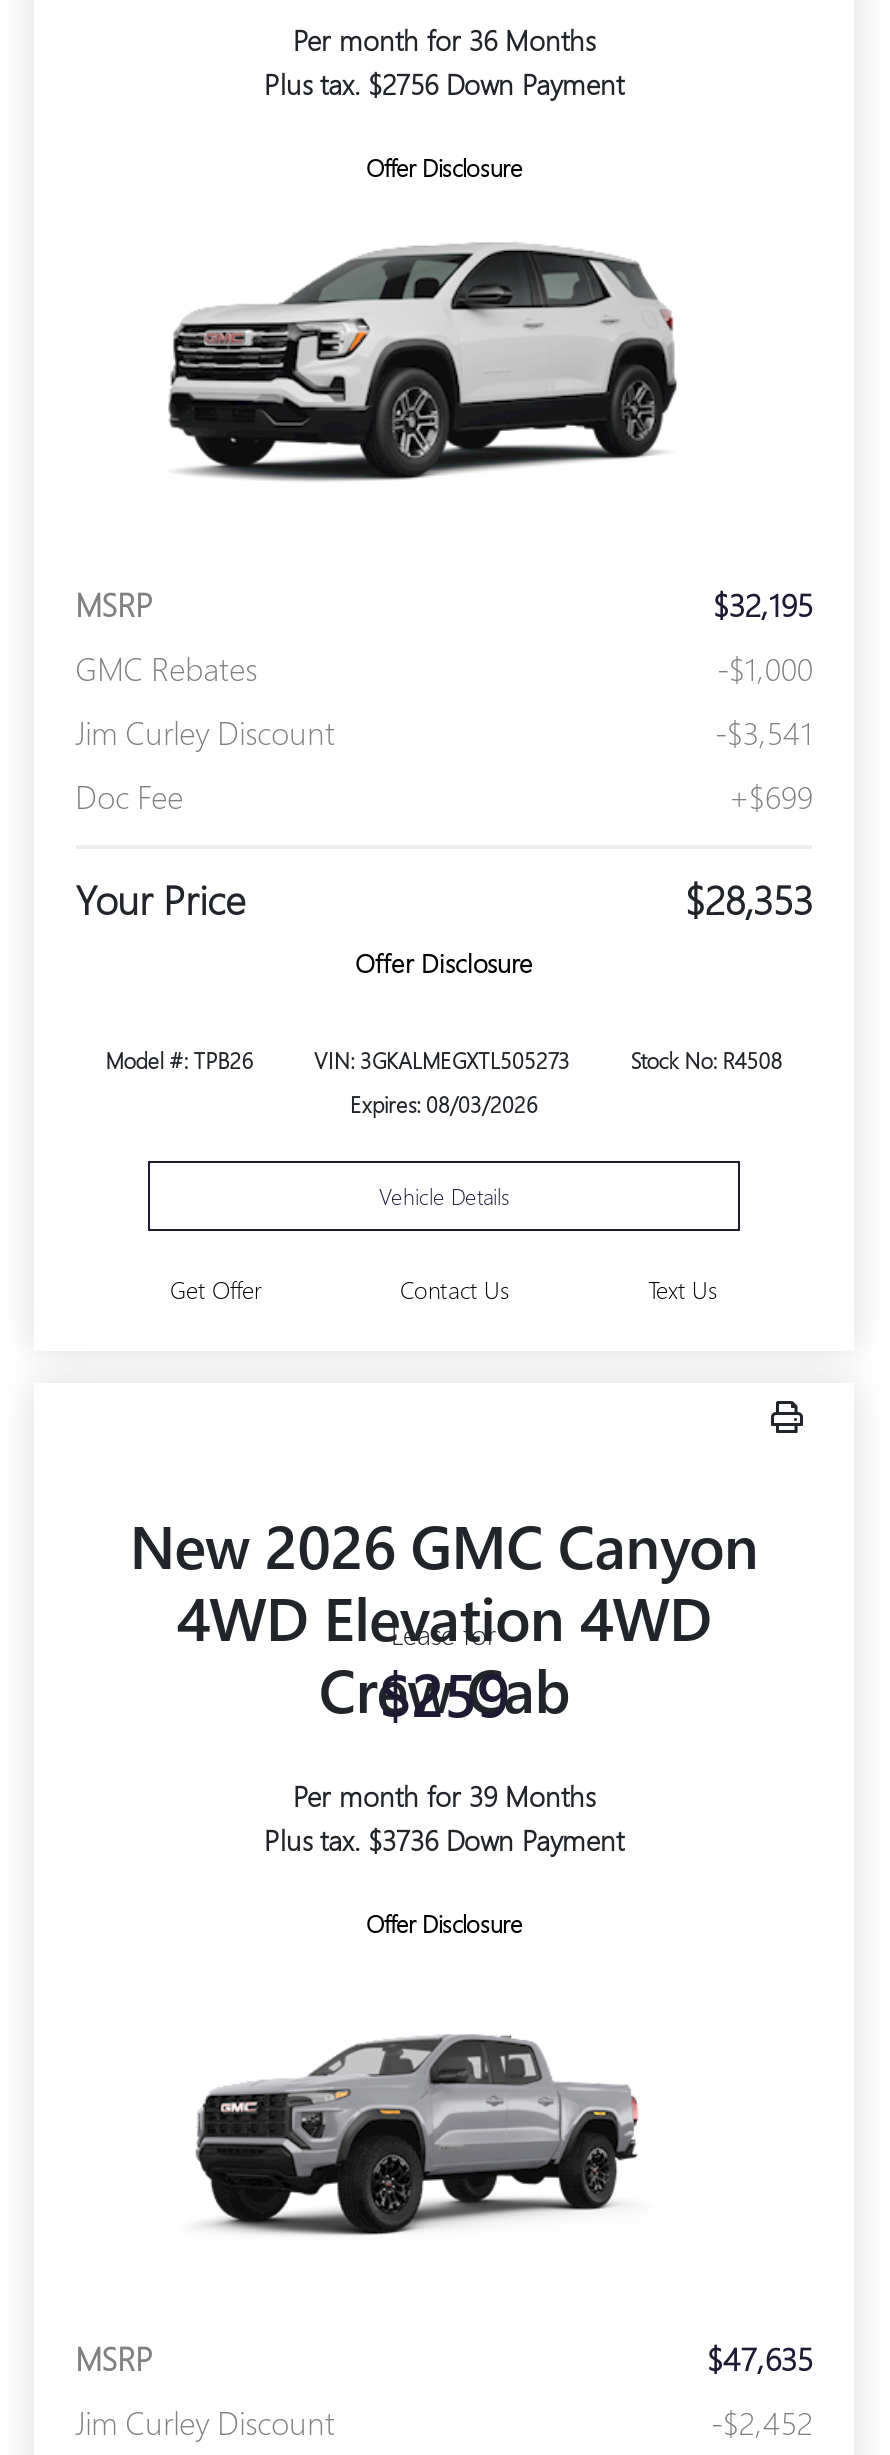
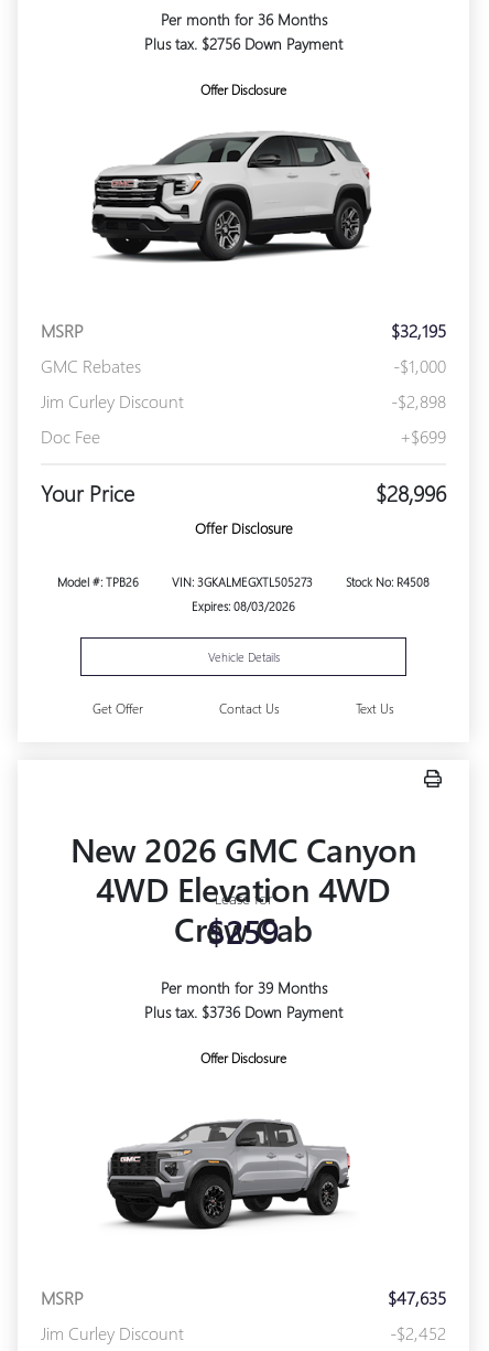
[715,710,813,752] -$3,541 -> [391,389,446,412] -$2,898
[685,868,813,924] $28,353 -> [376,476,446,507] $28,996

